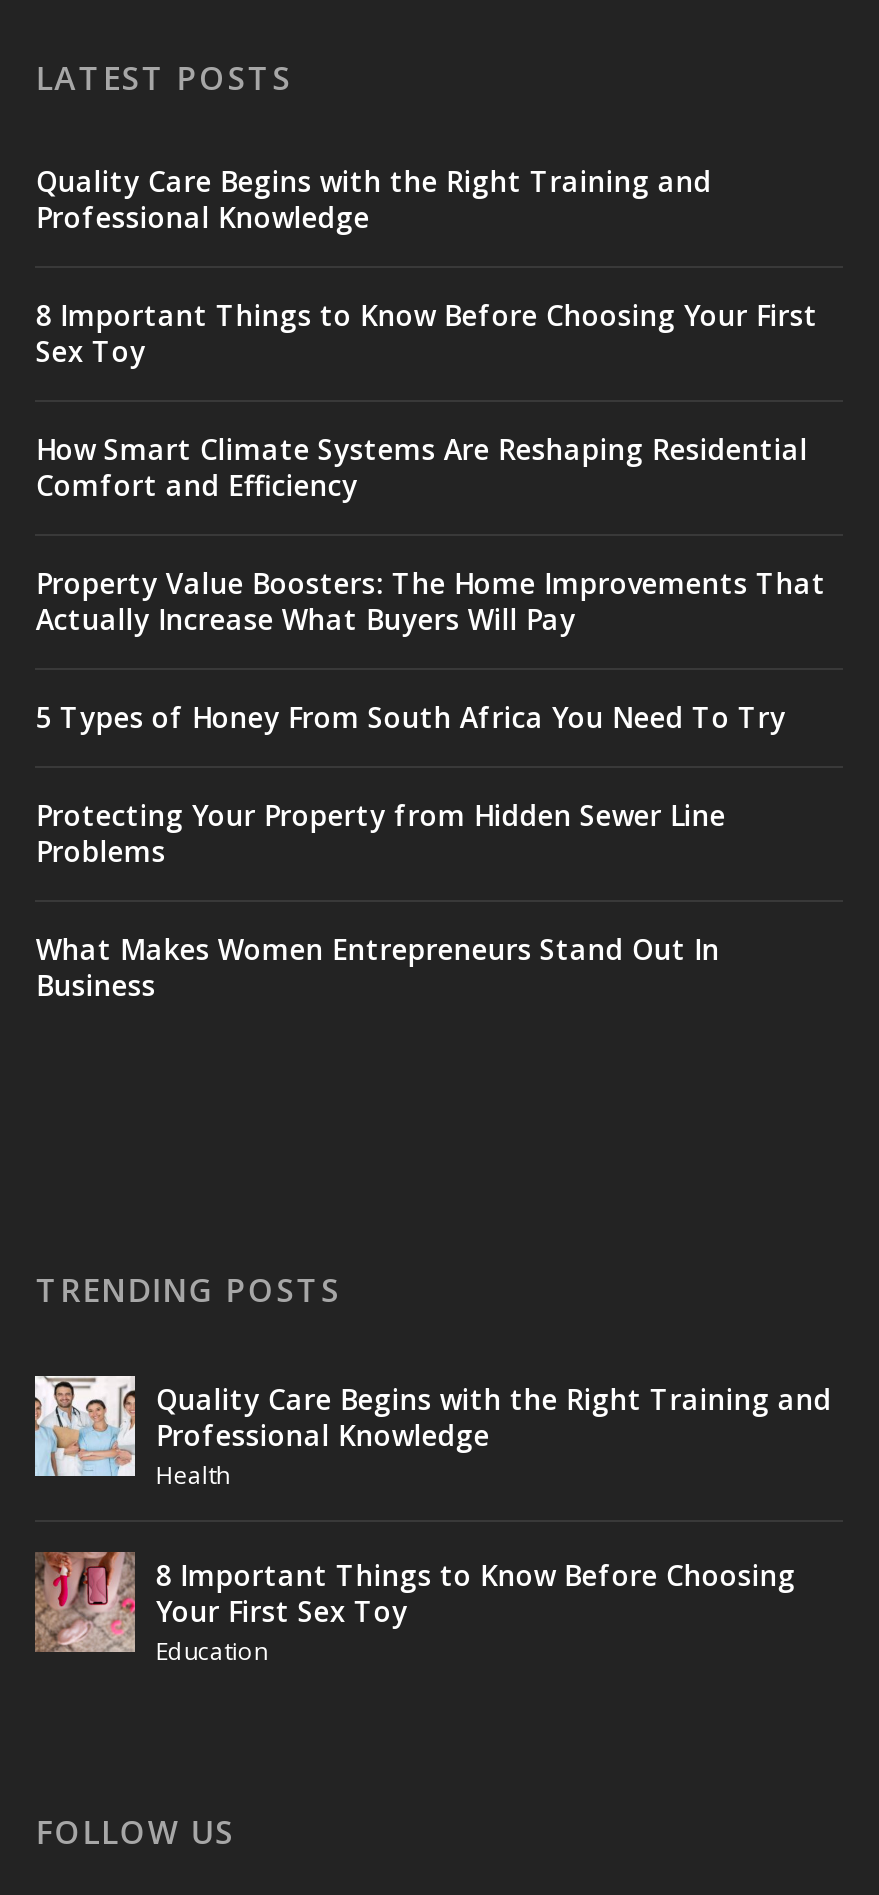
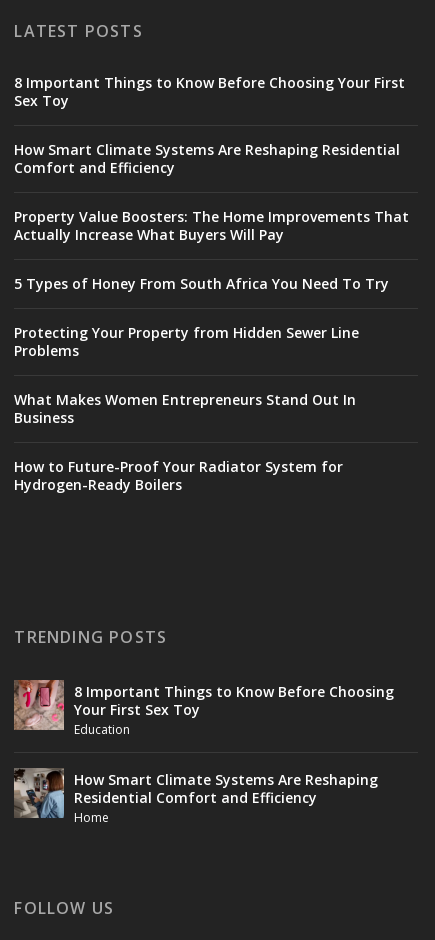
[36,162,712,236] Quality Care Begins with the Right Training and | Professional Knowledge -> none
moved [36,296,826,1004] -> [14,73,409,427]: 8 Important Things to Know Before Choosing Your First | Sex Toy | How Smart Climate Systems Are Reshaping Residential | ... | What Makes Women Entrepreneurs Stand Out In | Business
none -> [14,457,343,494] How to Future-Proof Your Radiator System for | Hydrogen-Ready Boilers
[33,1374,832,1492] [image] | Quality Care Begins with the Right Training and | Professional Knowledge | Health -> none
moved [31,1548,796,1668] -> [12,678,394,738]: [image] | 8 Important Things to Know Before Choosing | Your First Sex Toy | Education
none -> [13,768,378,826] [image] | How Smart Climate Systems Are Reshaping | Residential Comfort and Efficiency | Home

